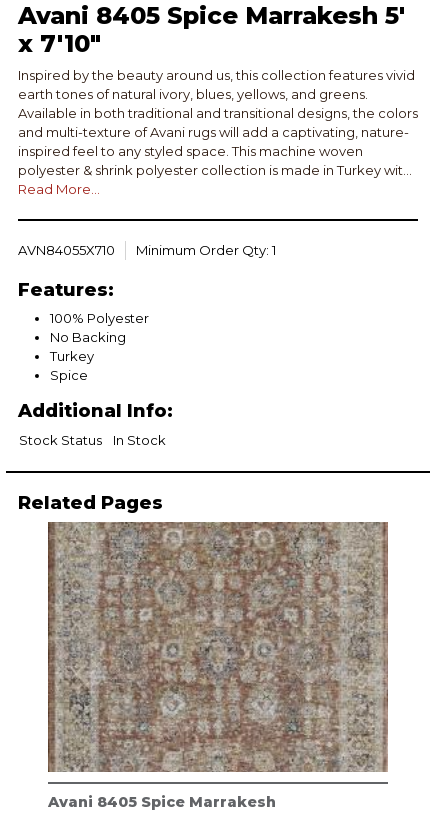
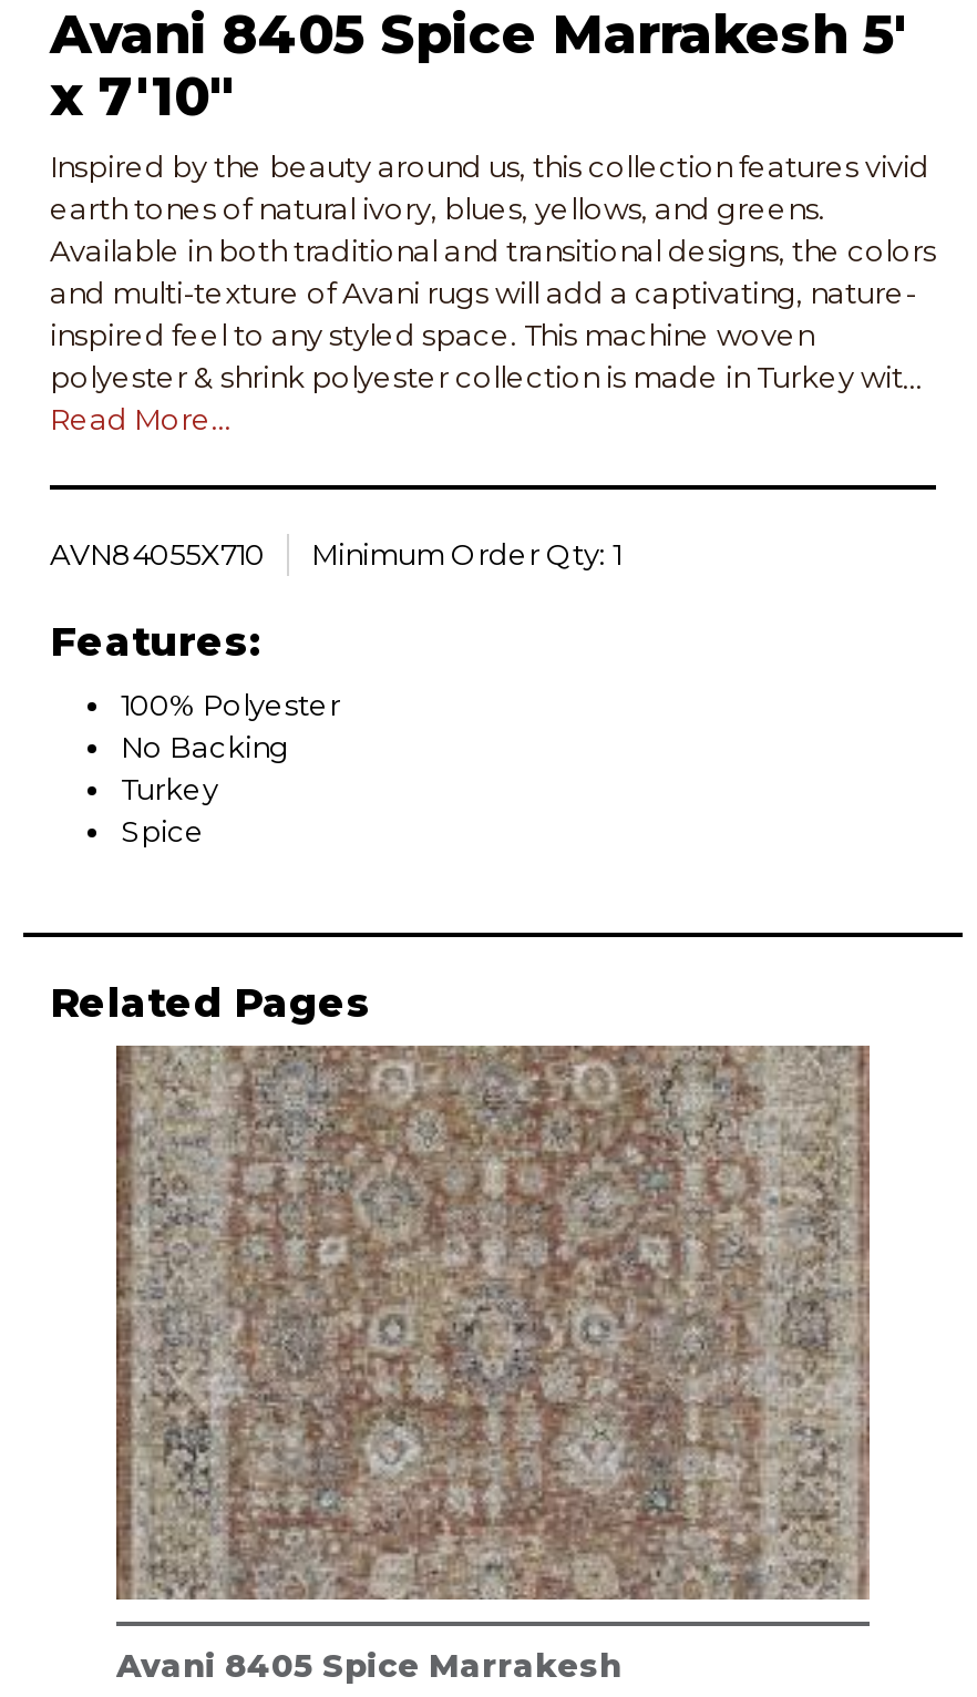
[18,400,173,448] Additional Info: | Stock Status | In Stock -> none

